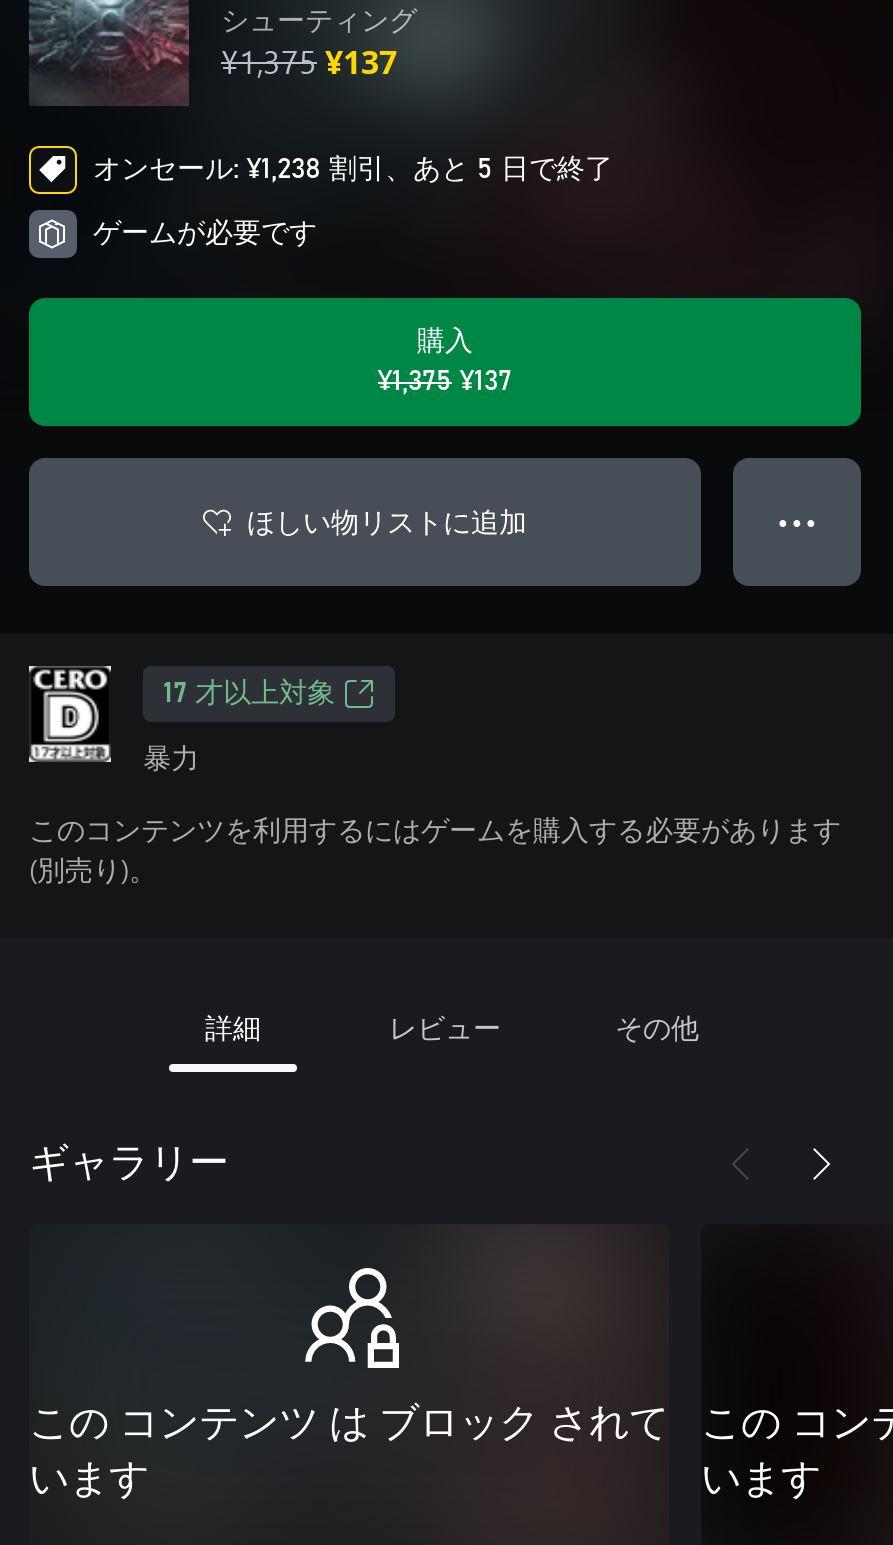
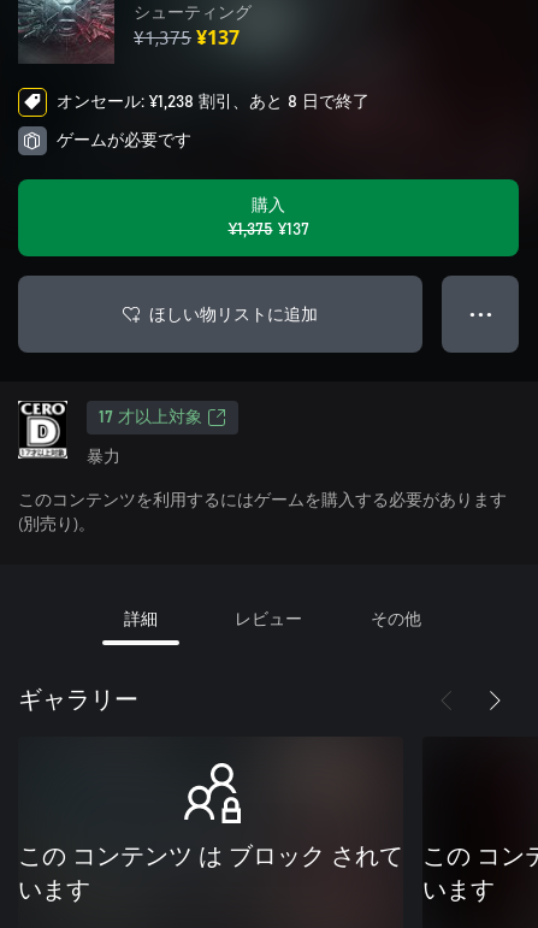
[93,156,613,184] オンセール: ¥1,238 割引、あと 5 日で終了 -> [57,94,369,111] オンセール: ¥1,238 割引、あと 8 日で終了

